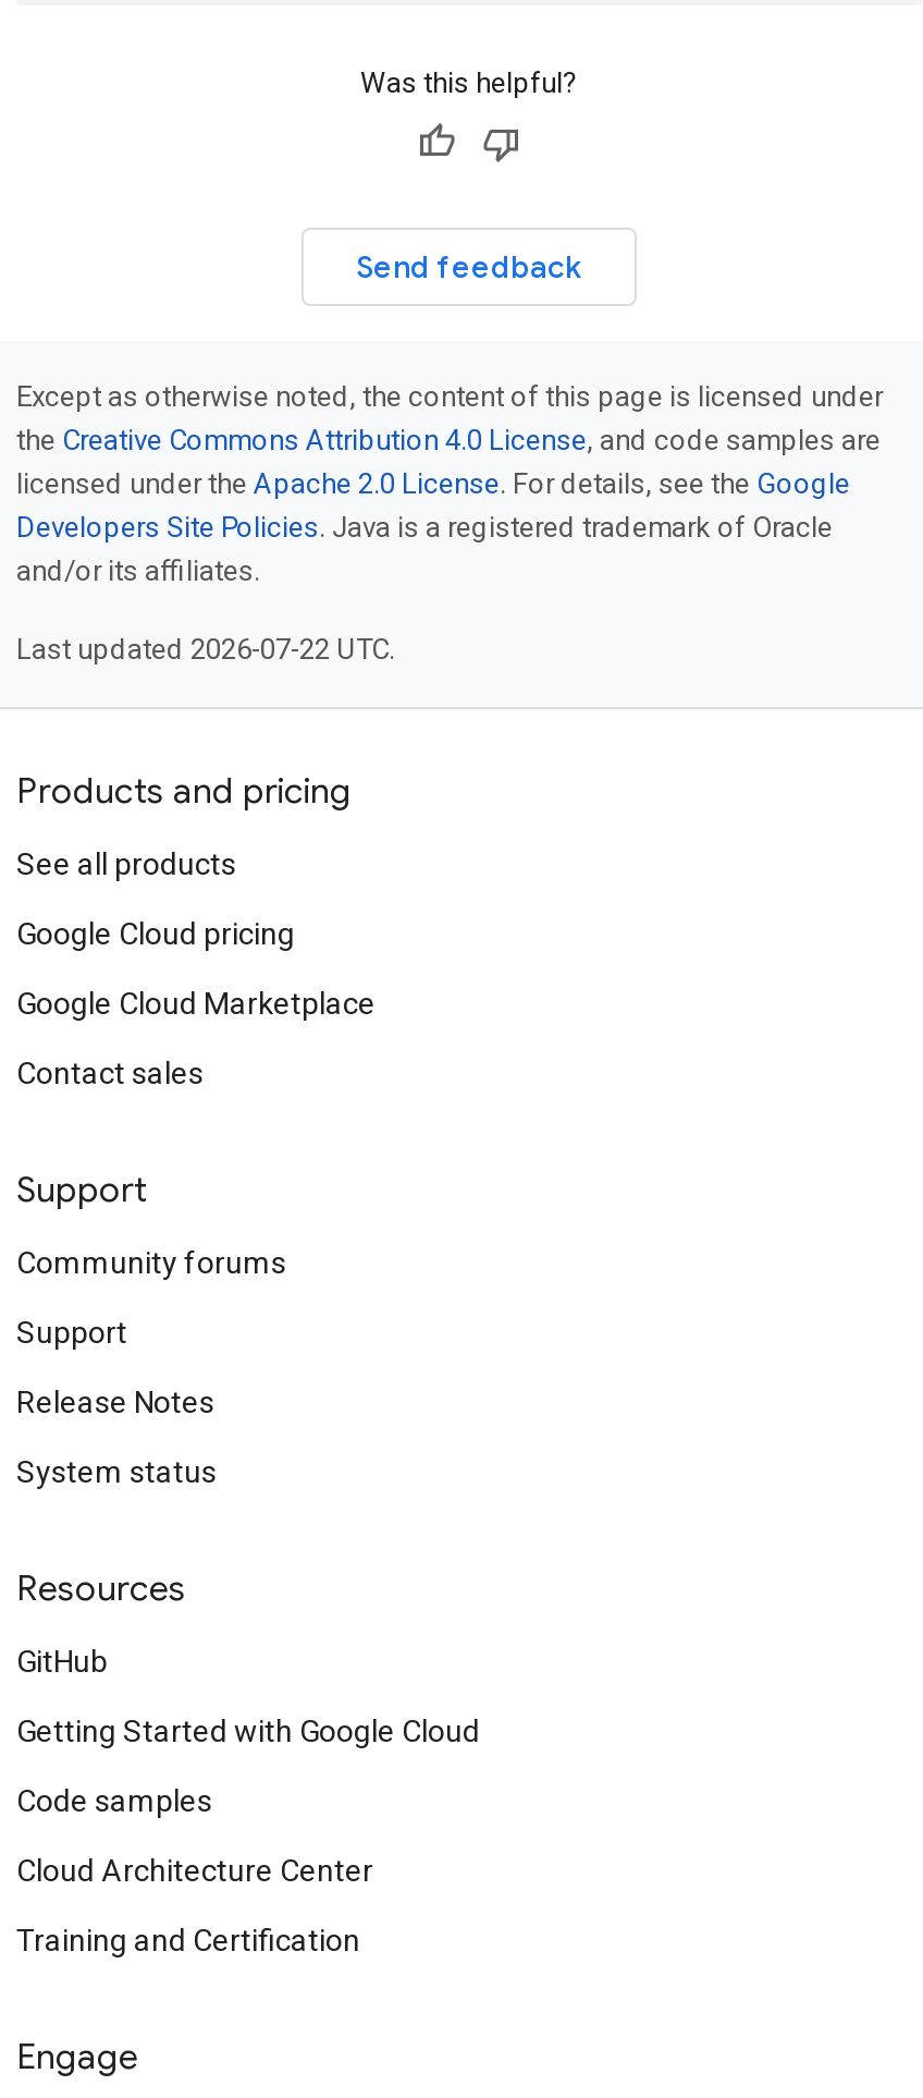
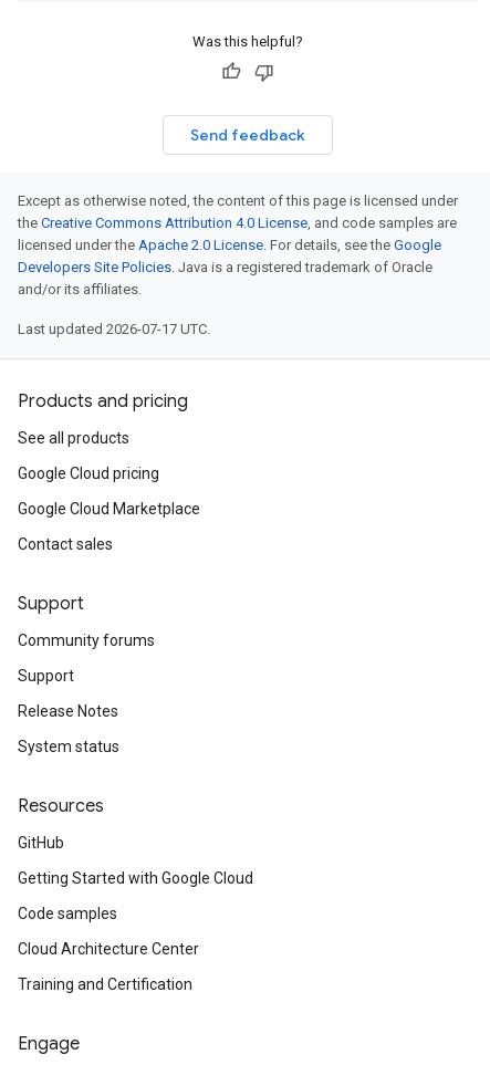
[16,633,395,666] Last updated 2026-07-22 UTC. -> [18,321,210,337] Last updated 2026-07-17 UTC.

